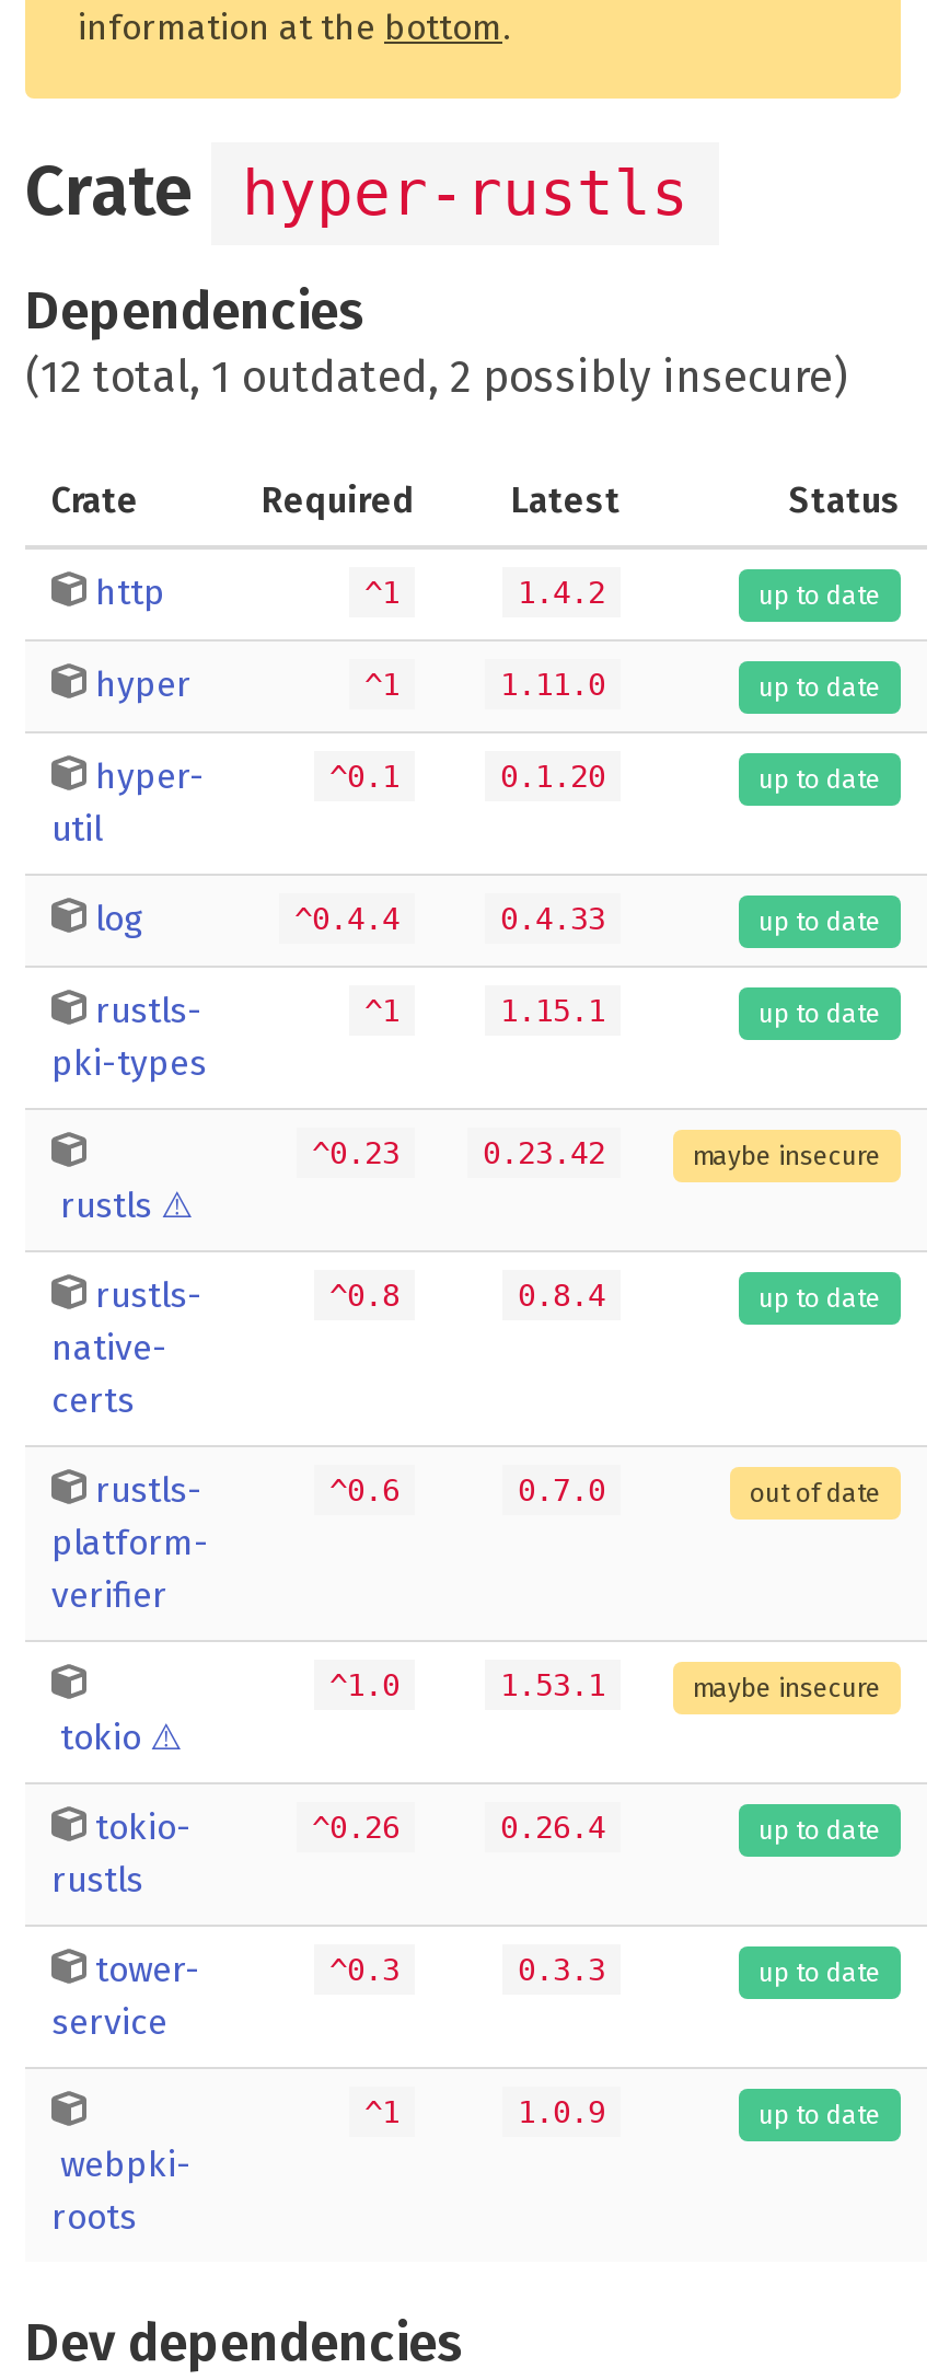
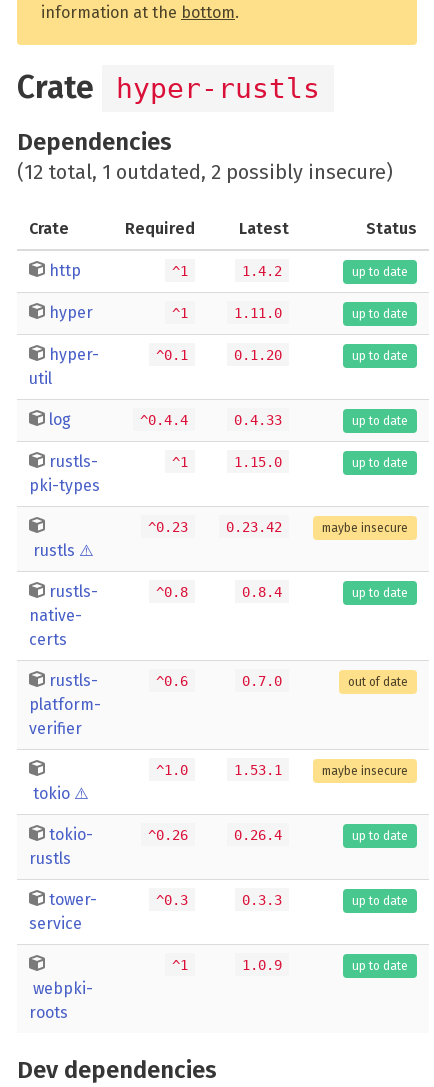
[500,993,605,1028] 1.15.1 -> [234,454,282,470] 1.15.0

